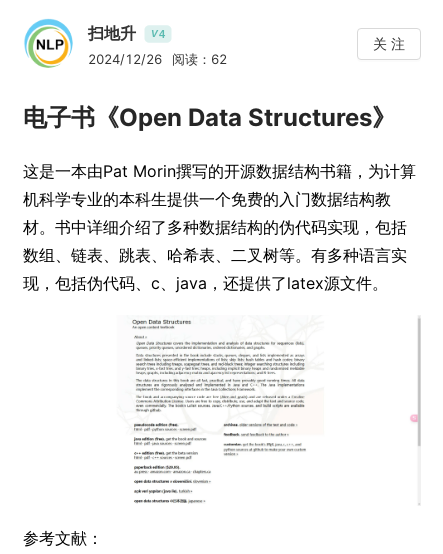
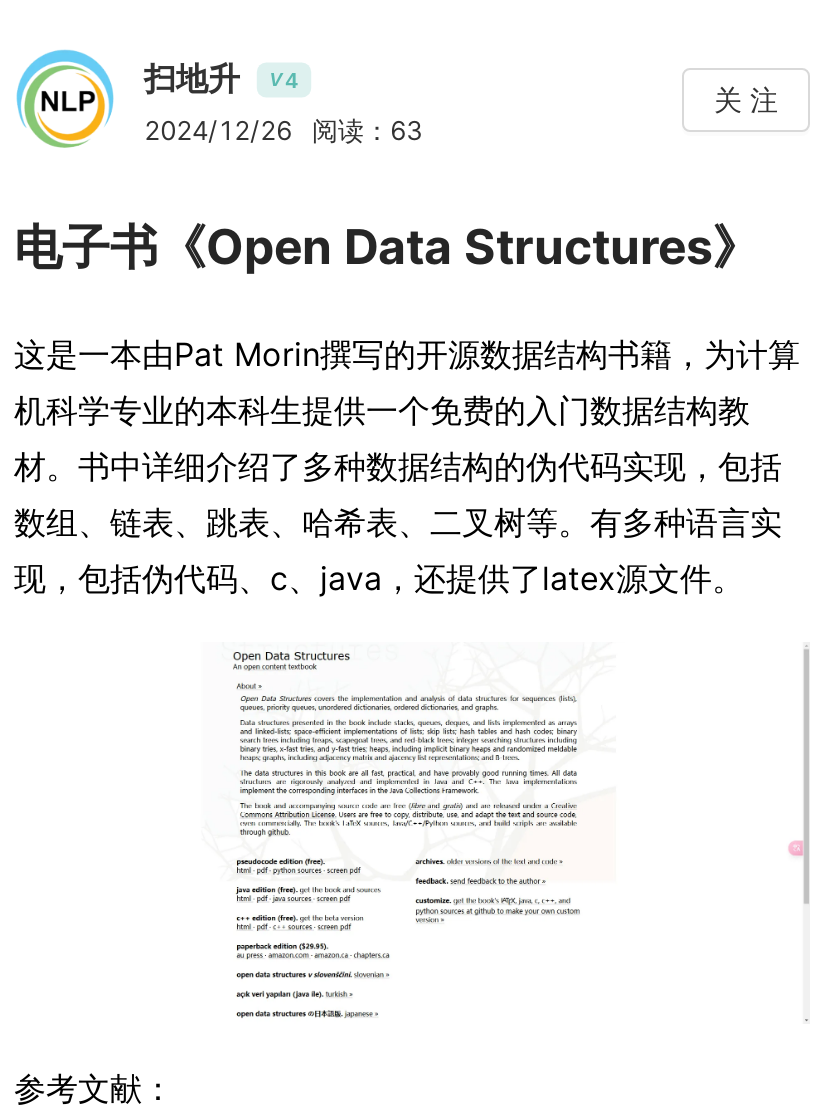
[88,51,227,67] 2024/12/26 阅读：62 -> [144,114,422,146] 2024/12/26 阅读：63

